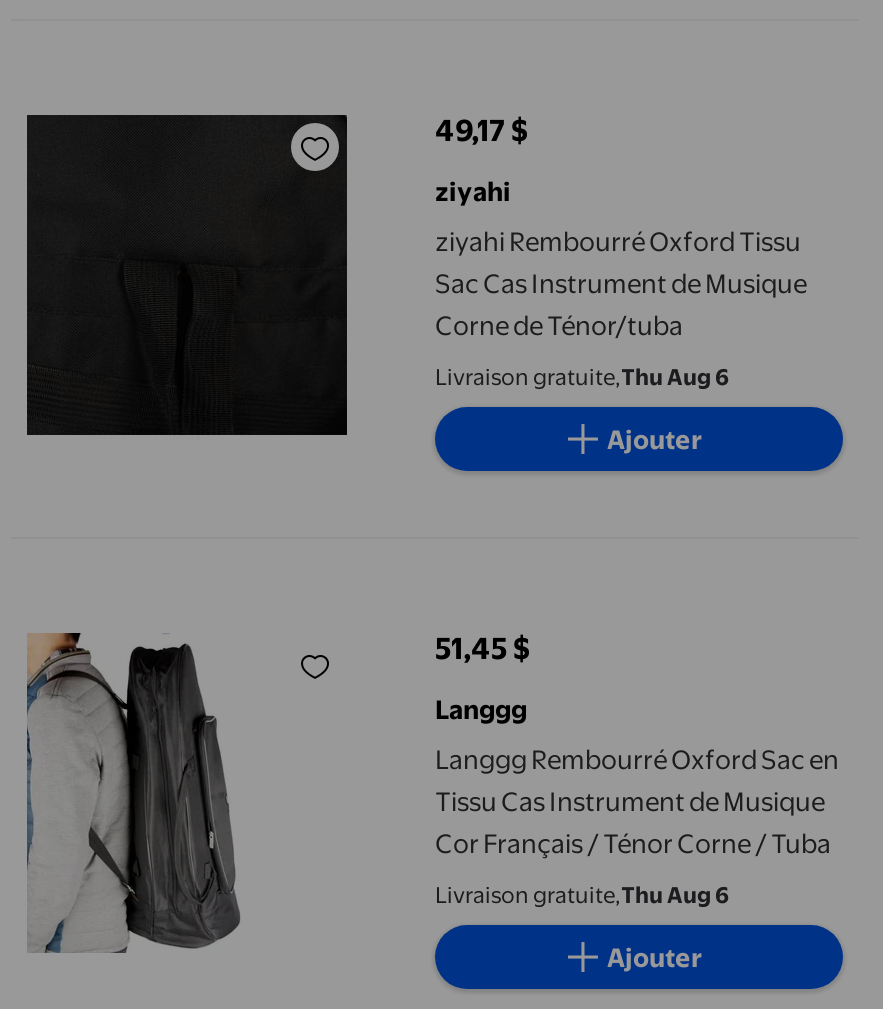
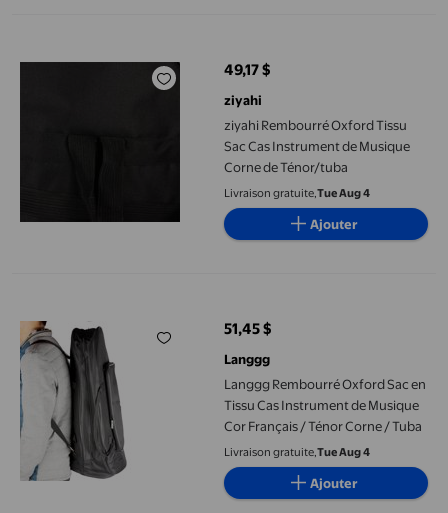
[435,363,729,391] Livraison gratuite,Thu Aug 6 -> [224,186,370,200] Livraison gratuite,Tue Aug 4
[435,881,729,909] Livraison gratuite,Thu Aug 6 -> [224,445,370,459] Livraison gratuite,Tue Aug 4

